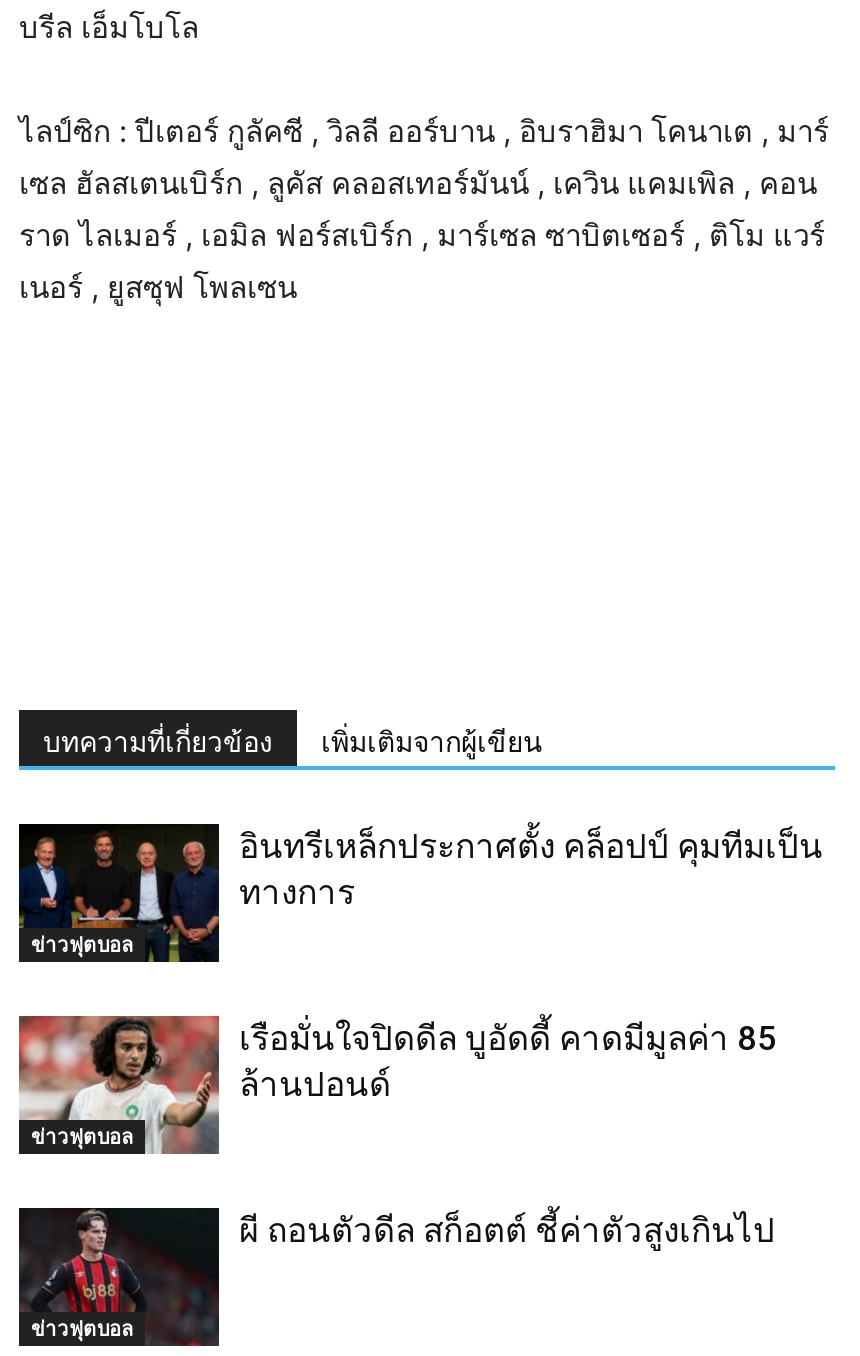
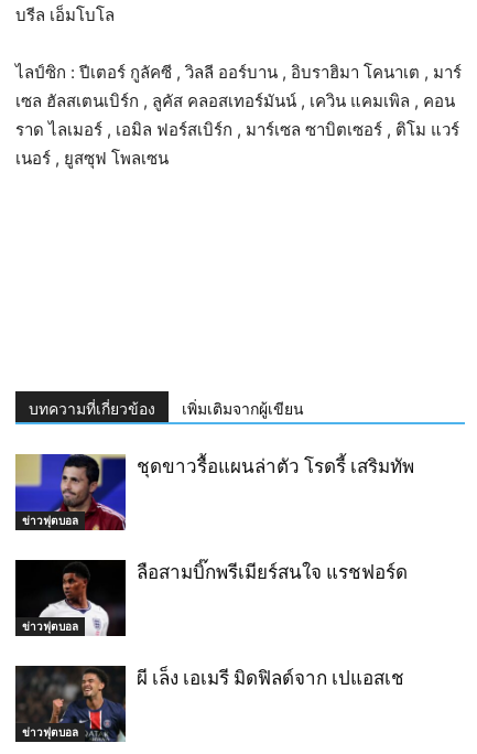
[17,822,823,964] [image] | อินทรีเหล็กประกาศตั้ง คล็อปป์ คุมทีมเป็น | ทางการ -> [14,453,414,531] [image] | ชุดขาวรื้อแผนล่าตัว โรดรี้ เสริมทัพ
[17,1014,777,1156] [image] | เรือมั่นใจปิดดีล บูอัดดี้ คาดมีมูลค่า 85 | ล้านปอนด์ -> [14,559,408,637] [image] | ลือสามบิ๊กพรีเมียร์สนใจ แรชฟอร์ด
[29,1208,775,1346] [image] | ผี ถอนตัวดีล สก็อตต์ ชี้ค่าตัวสูงเกินไป -> [22,667,404,742] [image] | ผี เล็ง เอเมรี มิดฟิลด์จาก เปแอสเช

